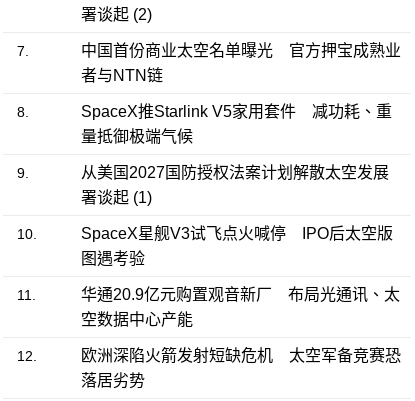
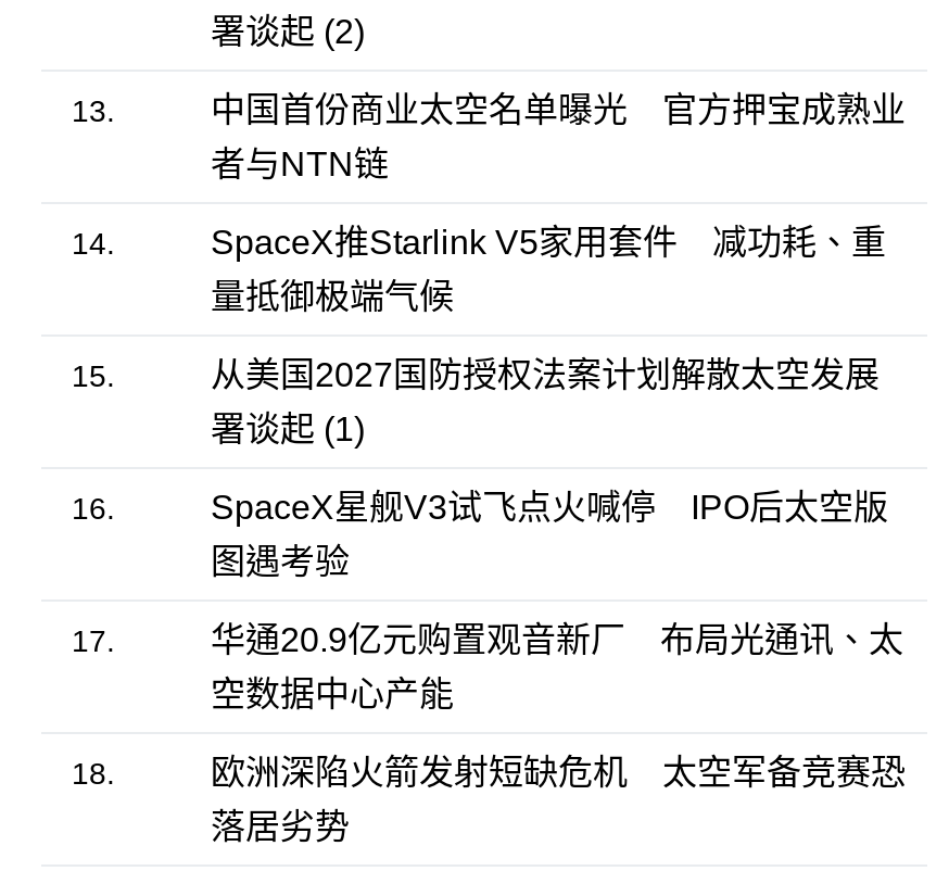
[13,43,29,59] 7. -> [63,93,115,128] 13.
[13,104,29,120] 8. -> [63,226,115,261] 14.
[13,165,29,181] 9. -> [63,358,115,393] 15.
[13,226,37,242] 10. -> [63,491,115,526] 16.
[13,287,36,303] 11. -> [63,623,115,658] 17.
[13,348,37,364] 12. -> [63,756,115,791] 18.

